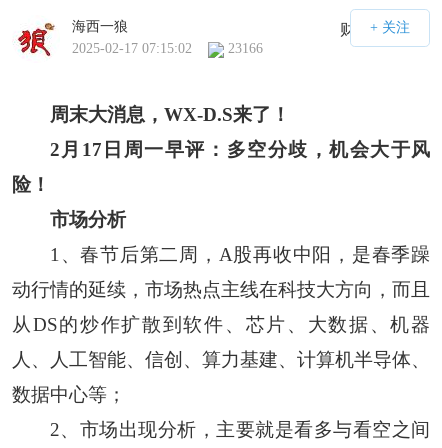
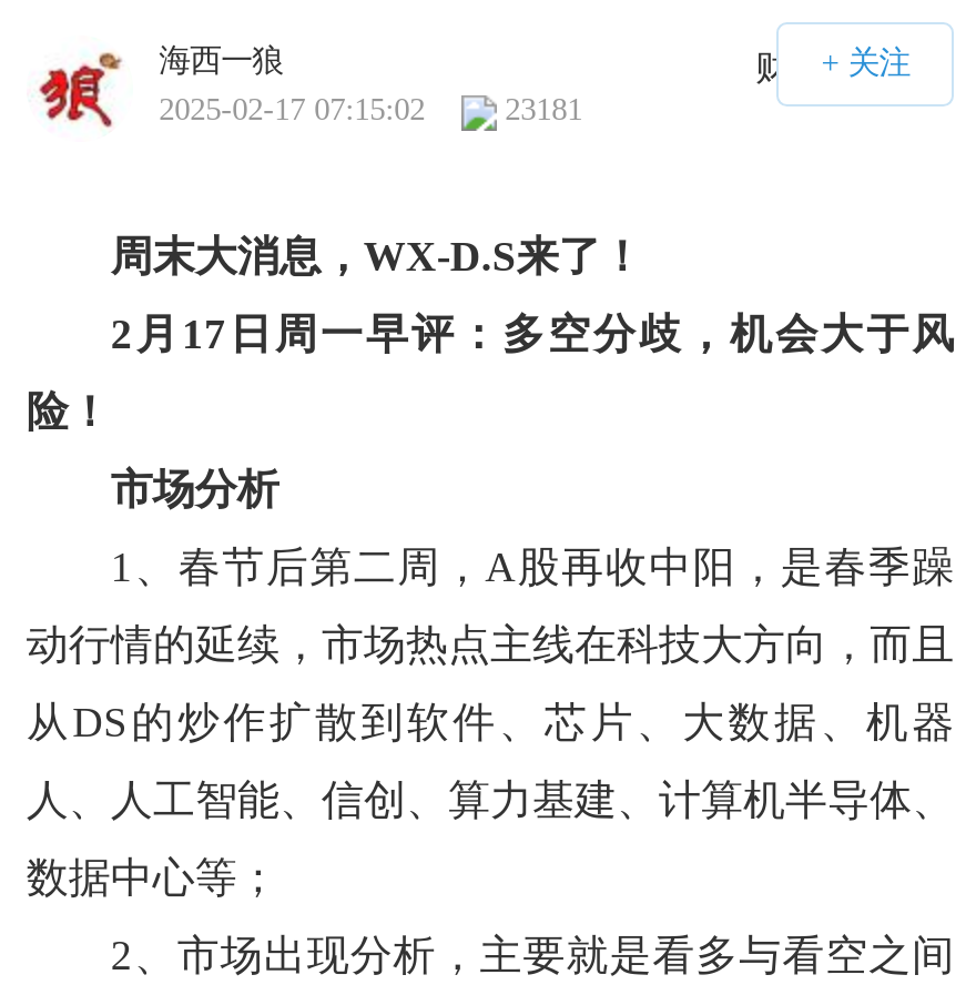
[72,40,263,56] 2025-02-17 07:15:02 23166 -> [159,91,582,127] 2025-02-17 07:15:02 23181

